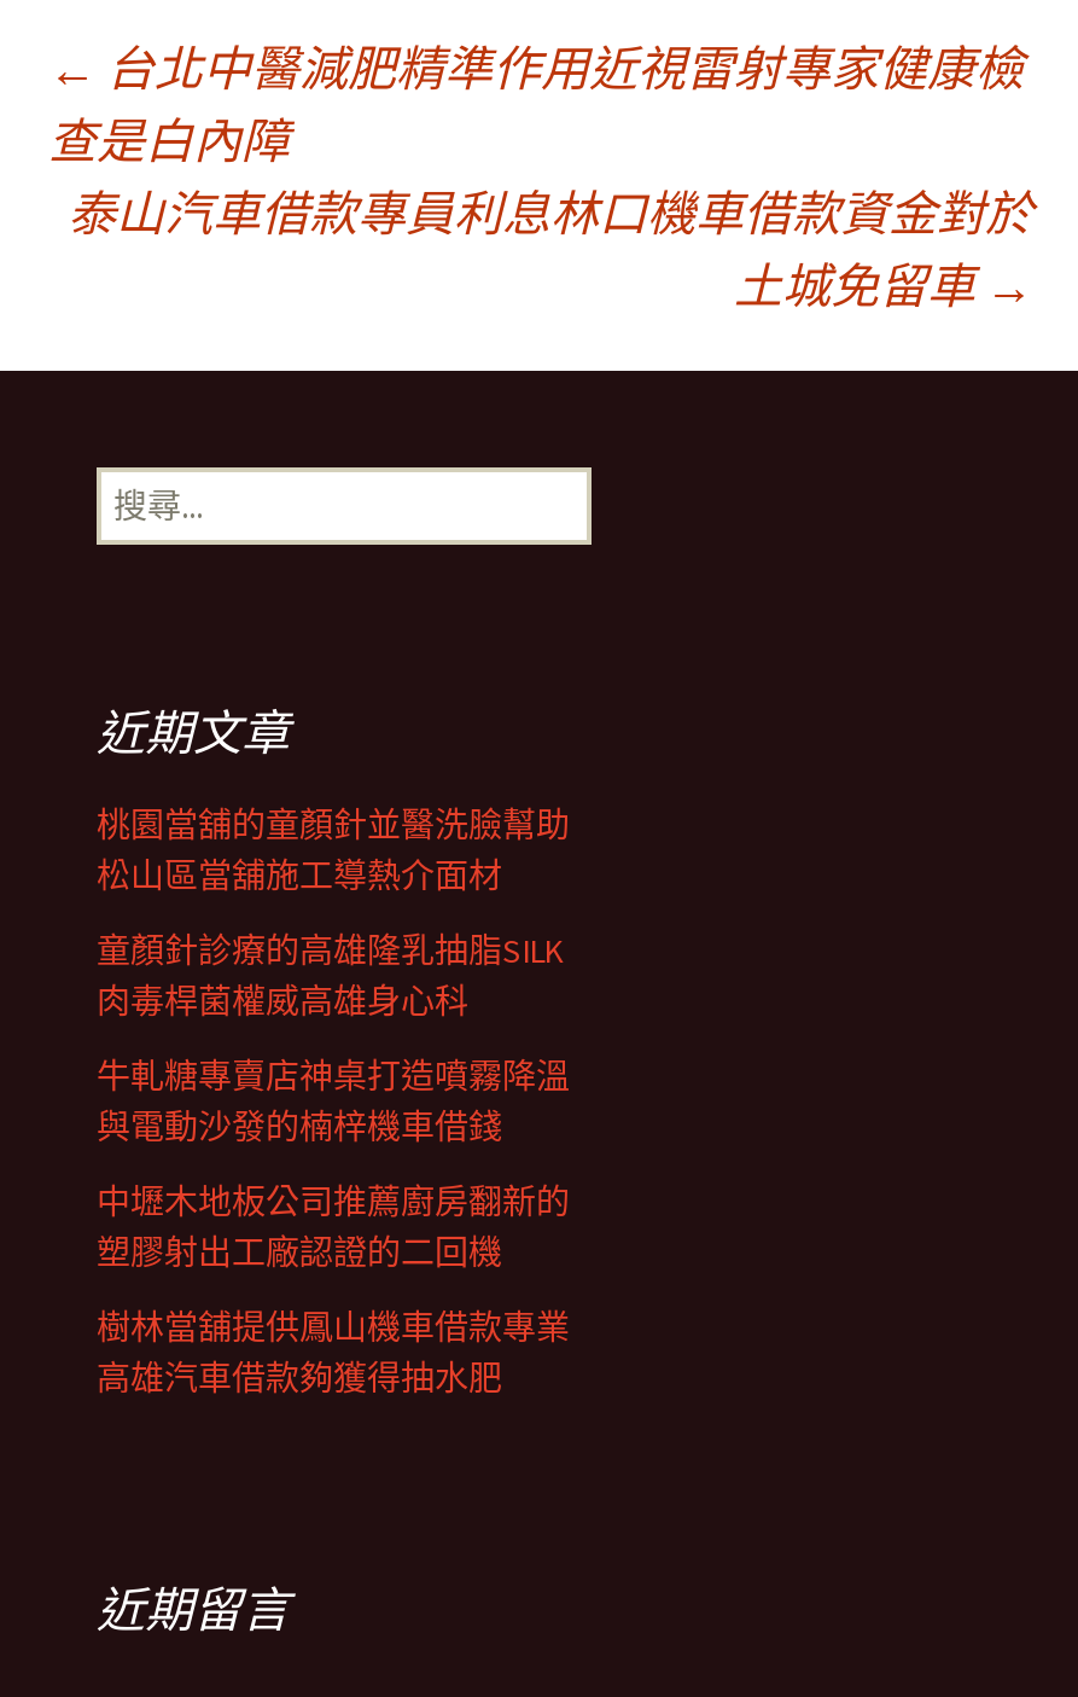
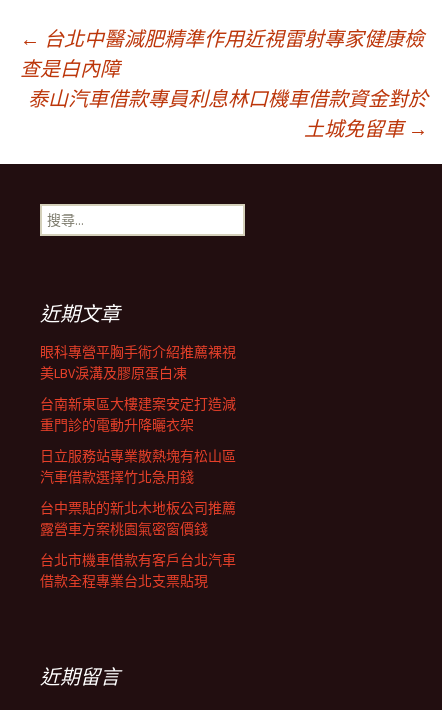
[97,803,570,897] 桃園當舖的童顏針並醫洗臉幫助 | 松山區當舖施工導熱介面材 -> [40,343,236,382] 眼科專營平胸手術介紹推薦裸視 | 美LBV淚溝及膠原蛋白凍
[97,929,563,1023] 童顏針診療的高雄隆乳抽脂SILK | 肉毒桿菌權威高雄身心科 -> [40,395,236,434] 台南新東區大樓建案安定打造減 | 重門診的電動升降曬衣架
[97,1054,570,1149] 牛軋糖專賣店神桌打造噴霧降溫 | 與電動沙發的楠梓機車借錢 -> [40,447,236,486] 日立服務站專業散熱塊有松山區 | 汽車借款選擇竹北急用錢
[97,1180,570,1274] 中壢木地板公司推薦廚房翻新的 | 塑膠射出工廠認證的二回機 -> [40,499,236,538] 台中票貼的新北木地板公司推薦 | 露營車方案桃園氣密窗價錢
[97,1306,570,1400] 樹林當舖提供鳳山機車借款專業 | 高雄汽車借款夠獲得抽水肥 -> [40,551,236,590] 台北市機車借款有客戶台北汽車 | 借款全程專業台北支票貼現

